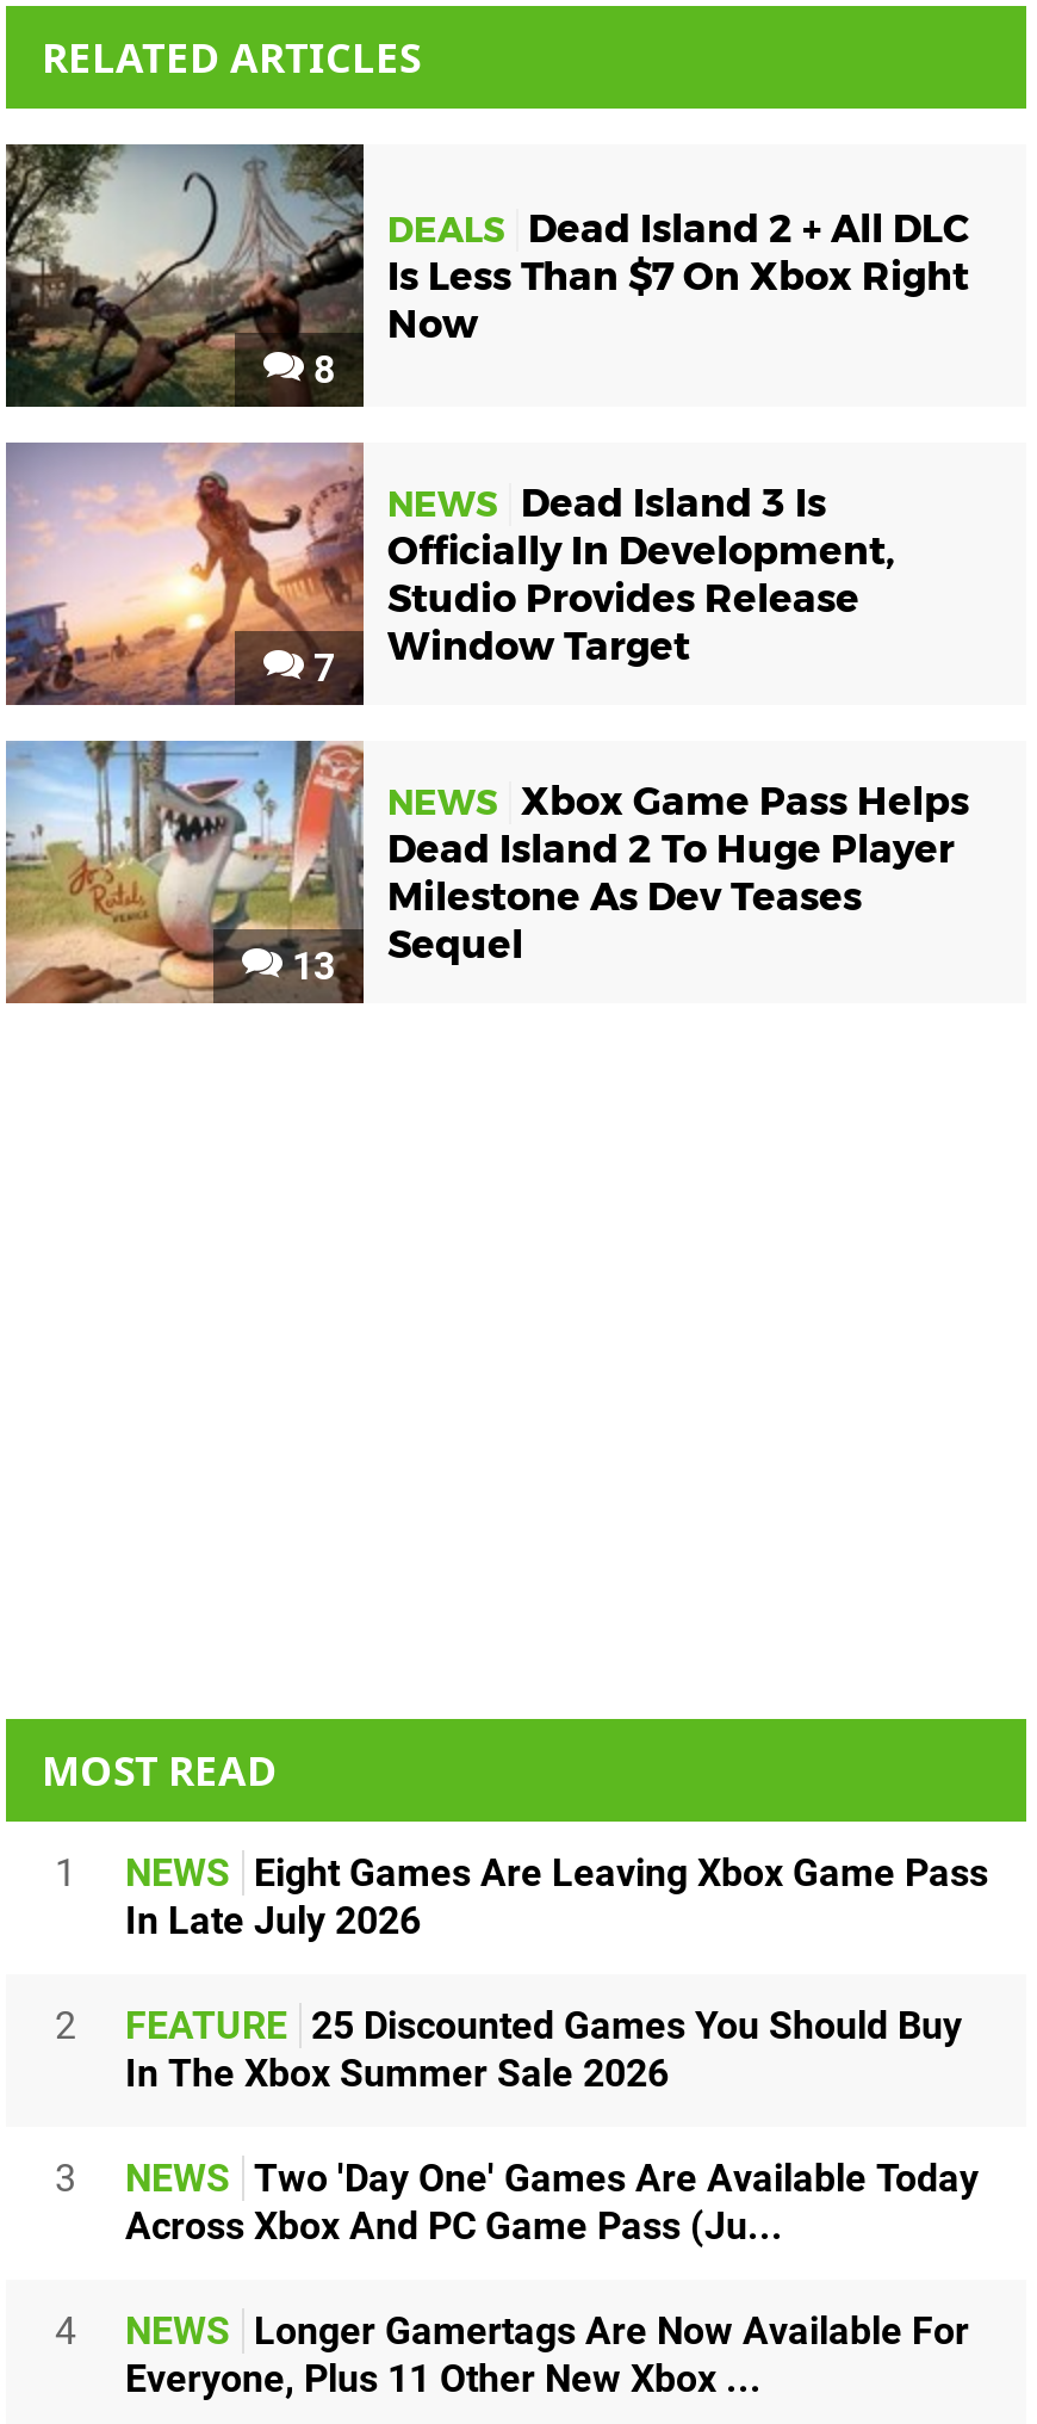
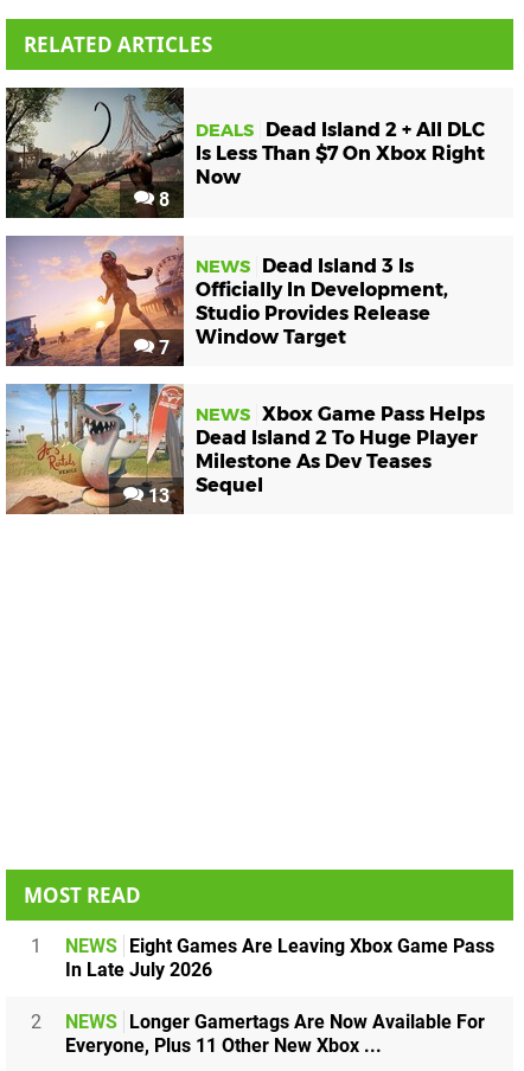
[55,2004,979,2355] FEATURE 25 Discounted Games You Should Buy | In The Xbox Summer Sale 2026 | 3 | NEWS Two 'Day One' Games Are Available Today | Across Xbox And PC Game Pass (Ju... | 4 -> none

